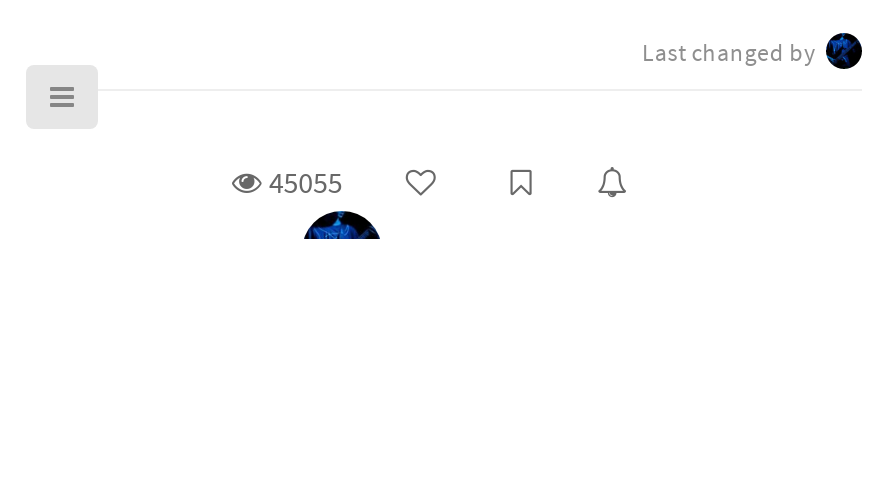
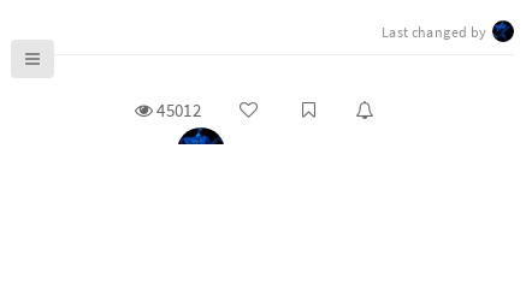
[269,163,342,201] 45055 -> [157,99,201,121] 45012

